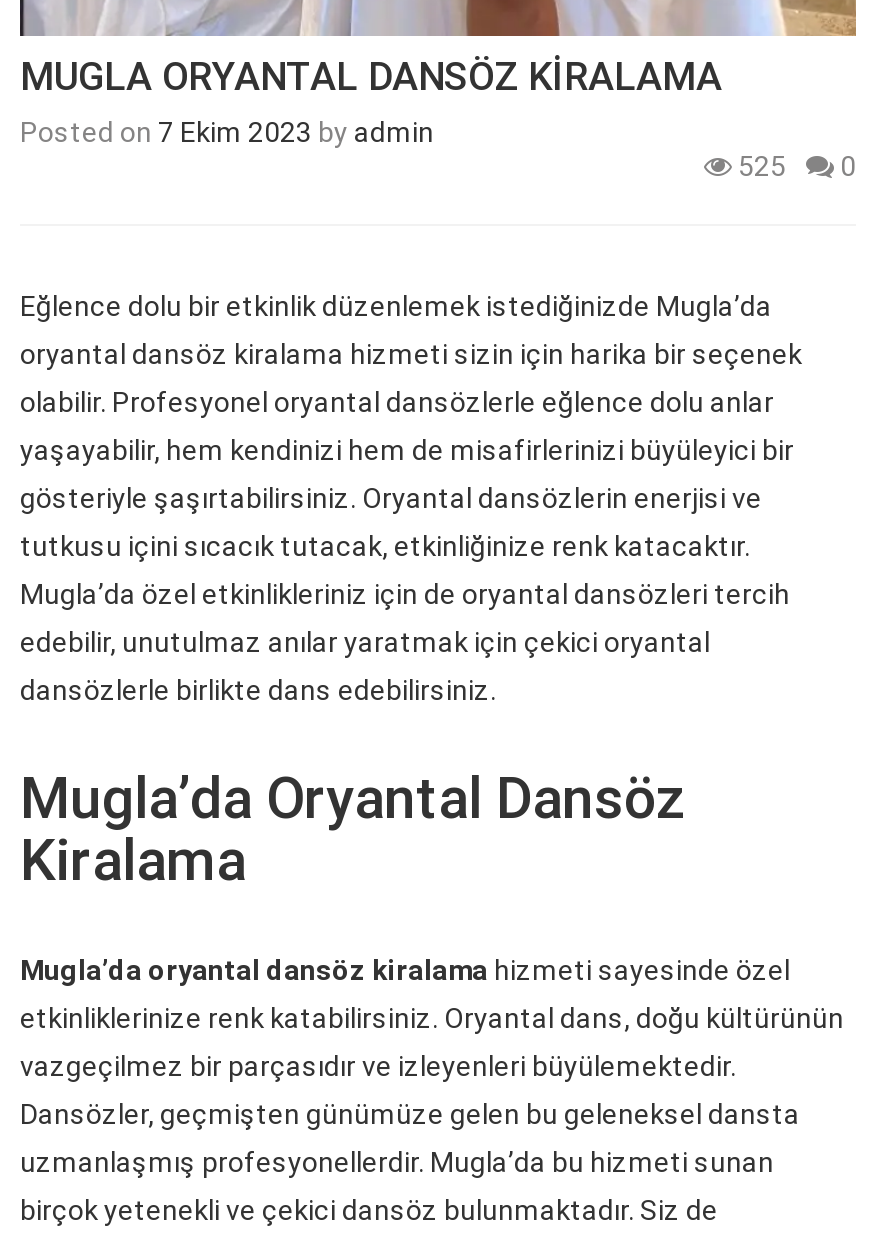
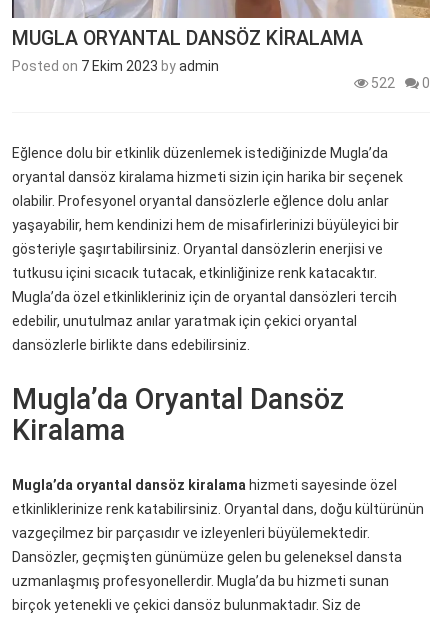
[732,151,856,183] 525 0 -> [368,75,430,91] 522 0

